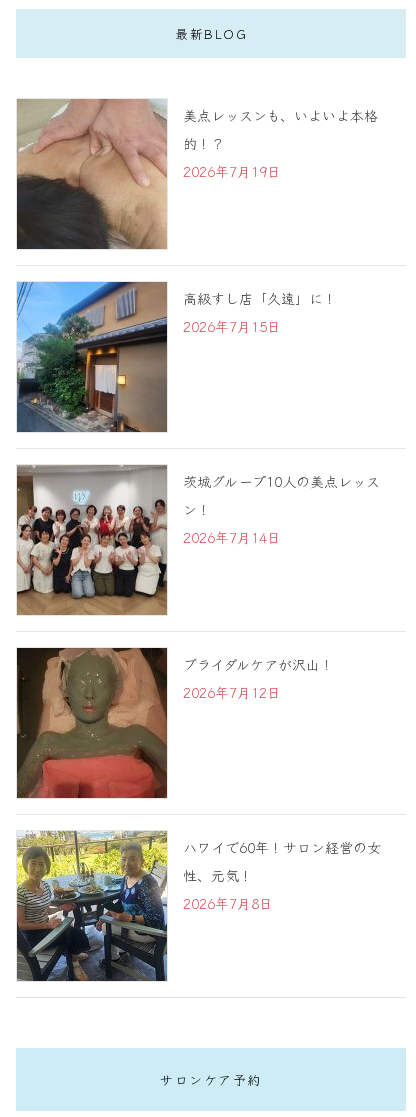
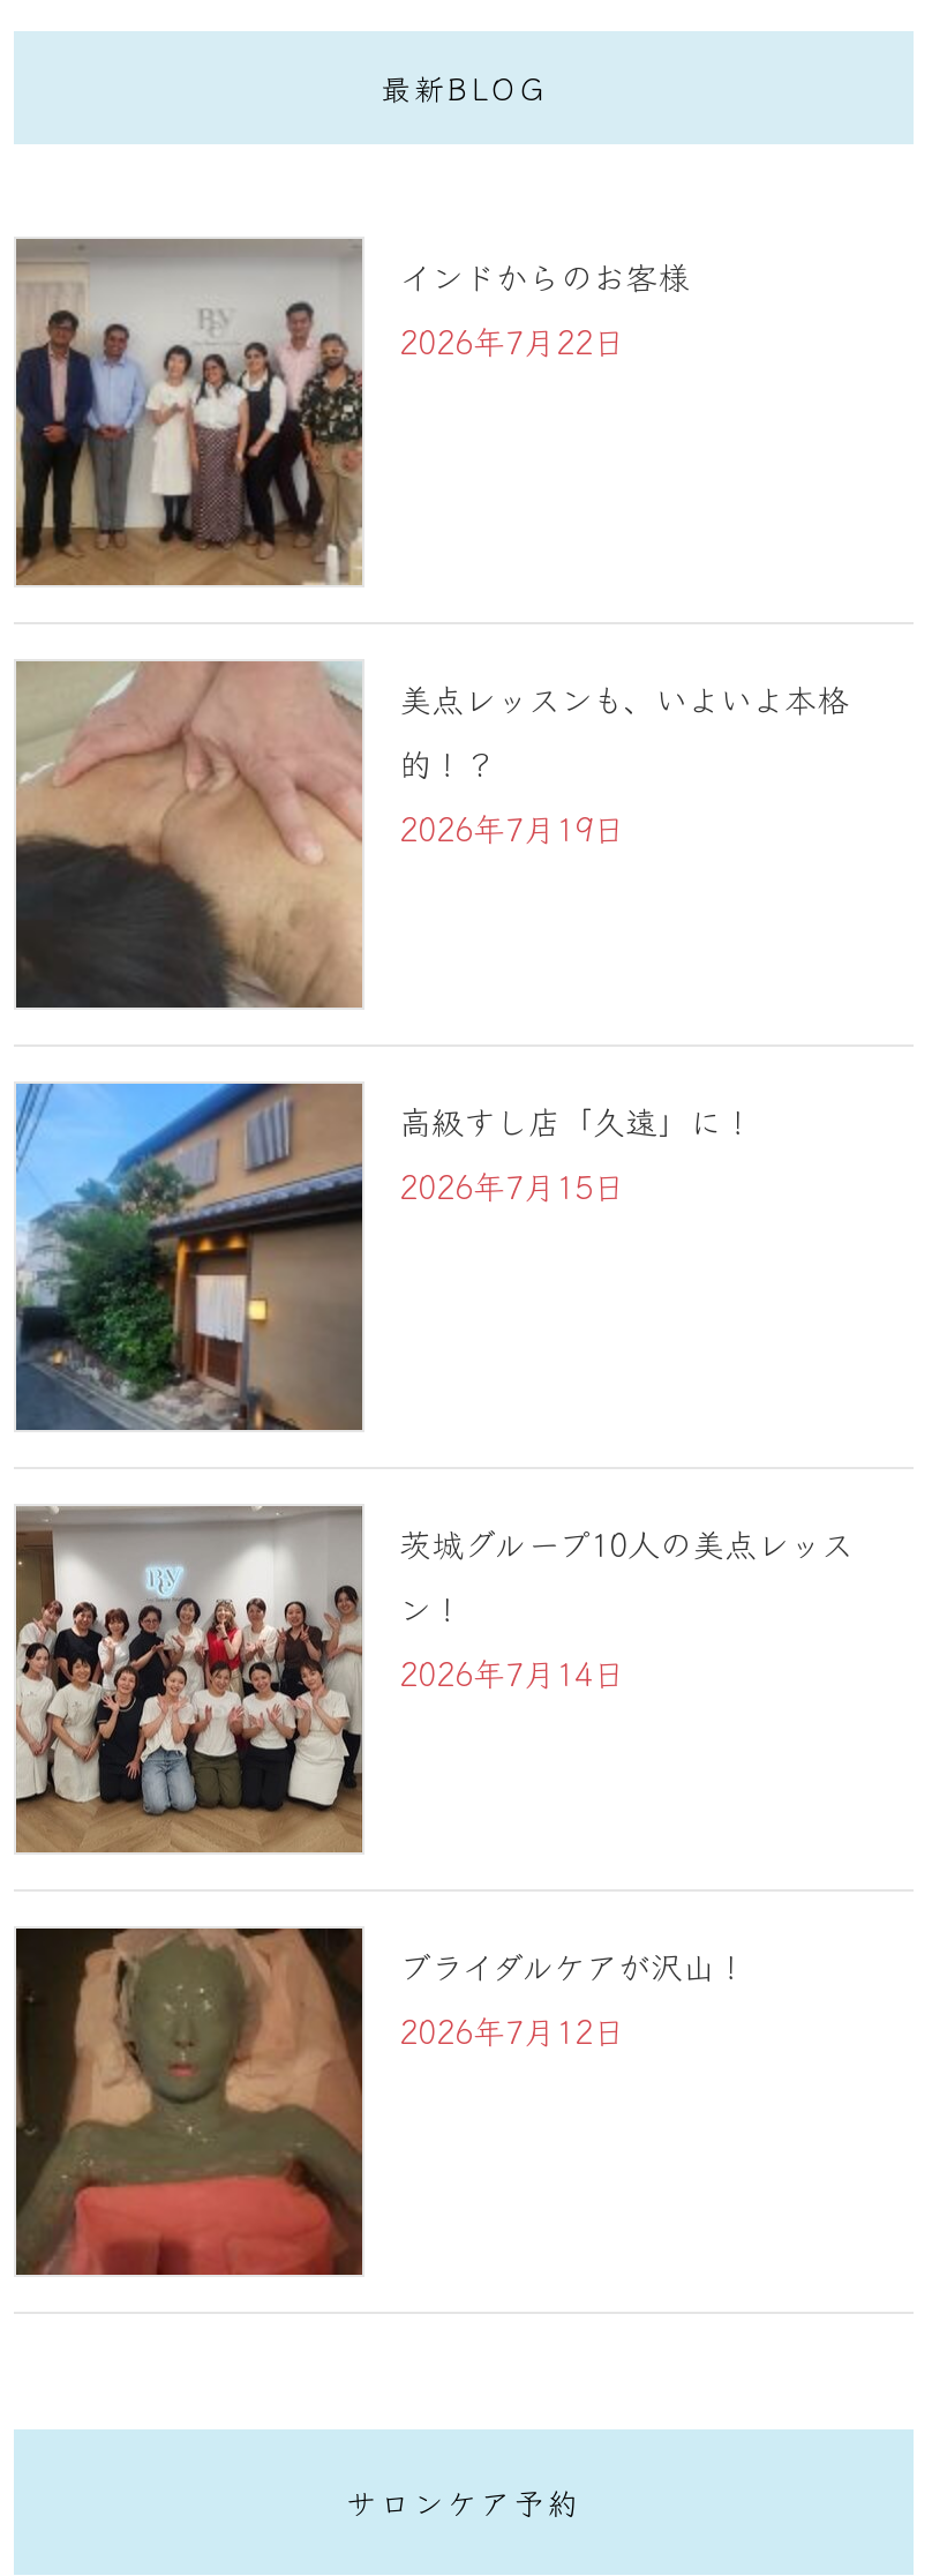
none -> [14,239,690,587] [image] | インドからのお客様 | 2026年7月22日
moved [16,98,380,702] -> [14,659,854,2054]: [image] | 美点レッスンも、いよいよ本格 | 的！？ | ... | ブライダルケアが沢山！ | 2026年7月12日
moved [17,647,168,799] -> [16,1926,364,2277]: [image]
[16,830,381,982] [image] | ハワイで60年！サロン経営の女 | 性、元気！ | 2026年7月8日 -> none

